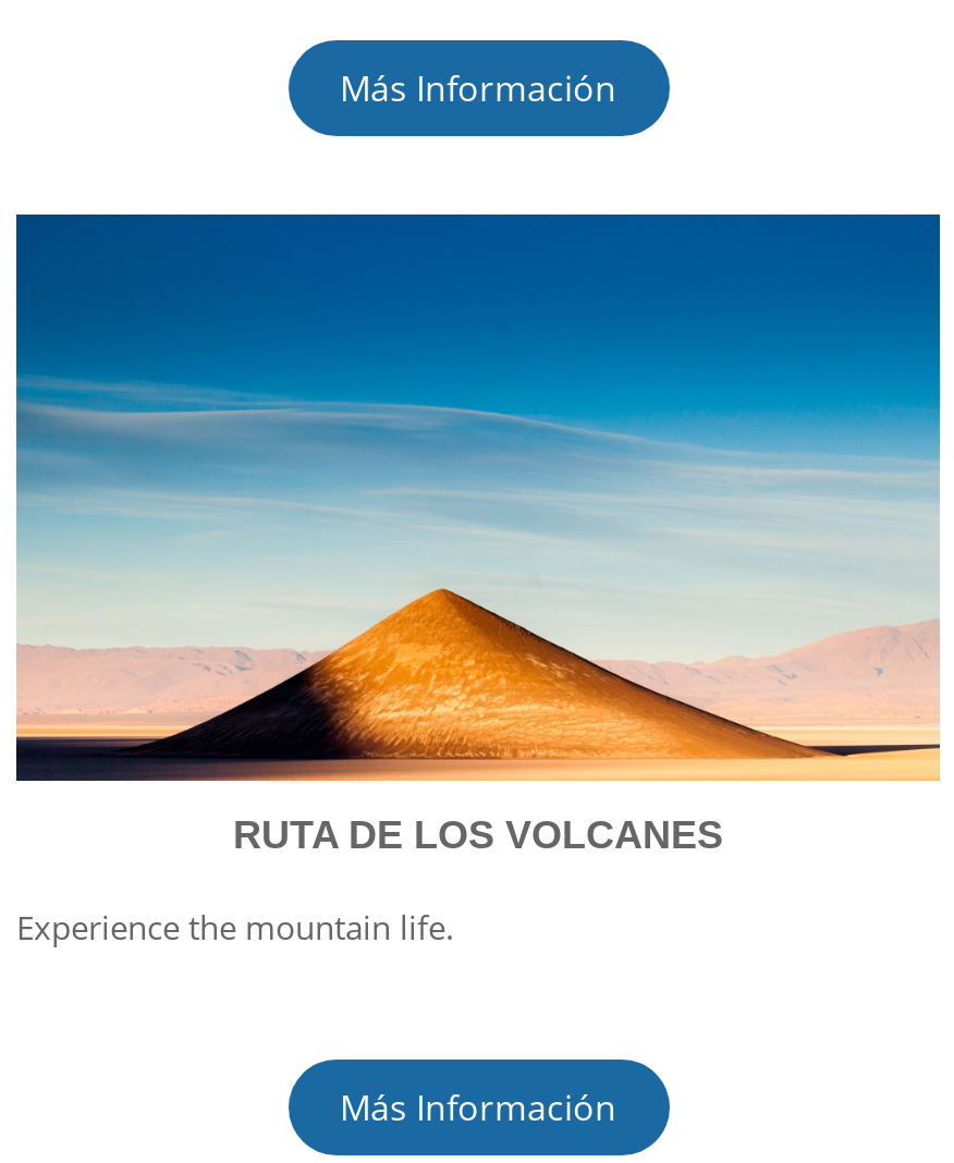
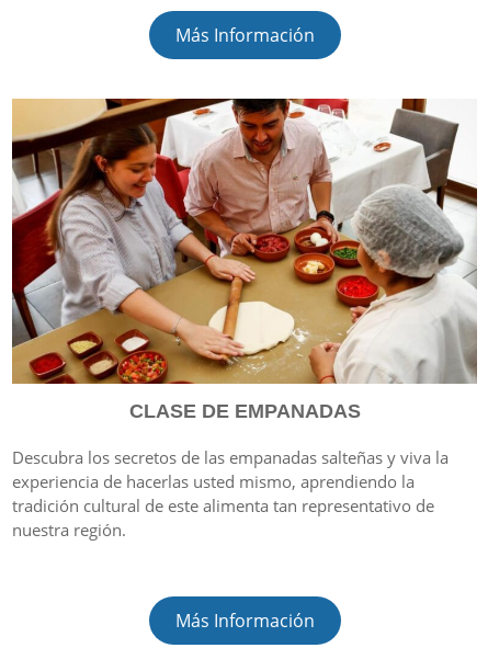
[14,211,942,856] [image] | RUTA DE LOS VOLCANES -> [11,98,478,422] [image] | CLASE DE EMPANADAS
[16,904,454,948] Experience the mountain life. -> [12,446,449,541] Descubra los secretos de las empanadas salteñas y viva la | experiencia de hacerlas usted mismo, aprendiendo la | tradición cultural de este alimenta tan representativo de | nuestra región.

